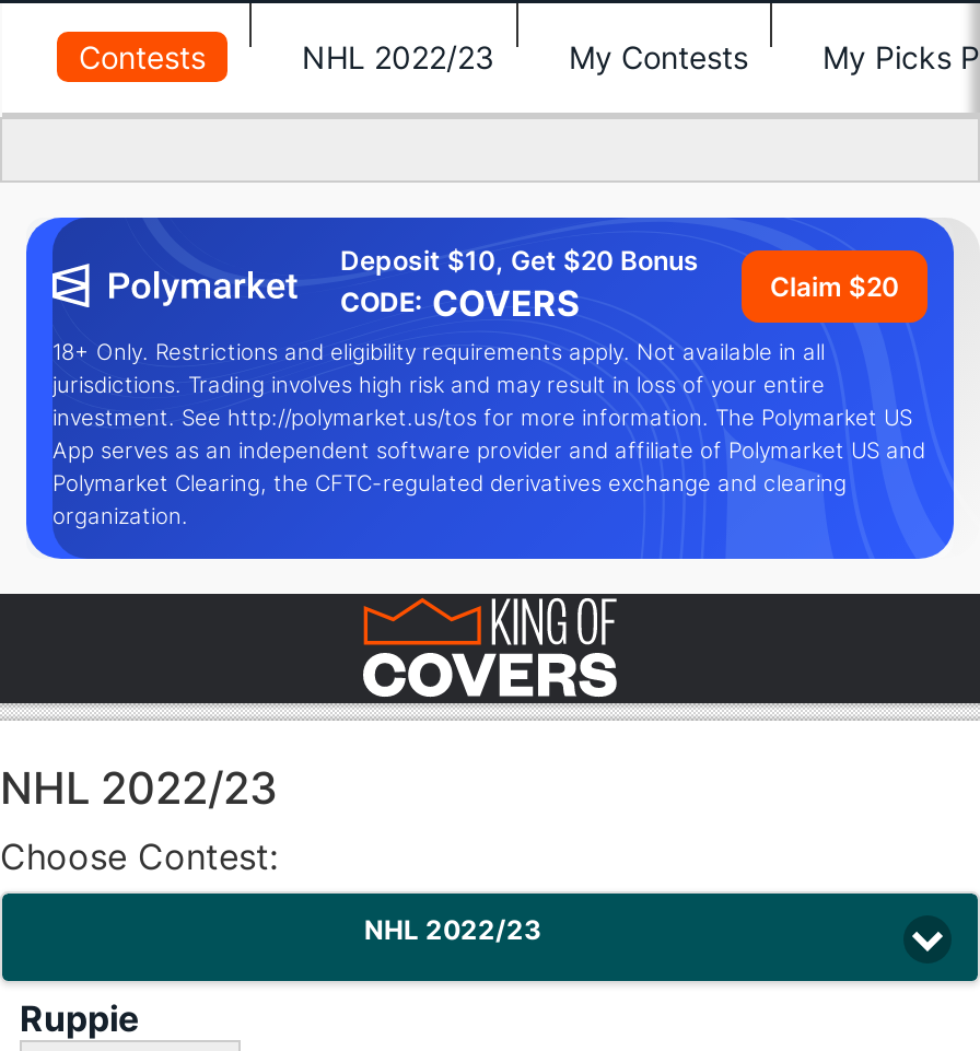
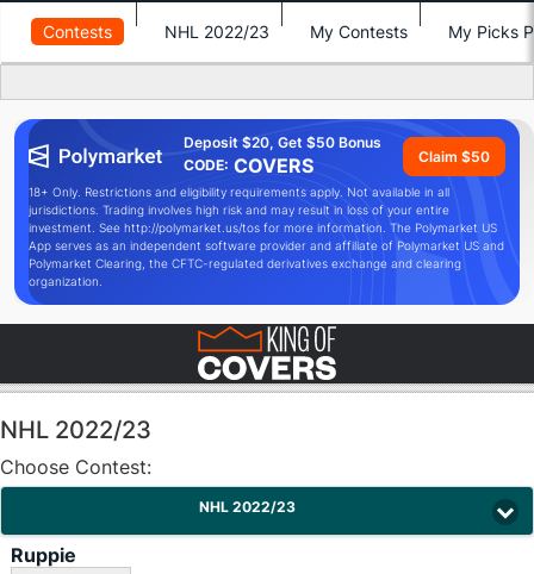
[340,244,699,277] Deposit $10, Get $20 Bonus -> [184,133,381,151] Deposit $20, Get $50 Bonus
[770,269,899,302] Claim $20 -> [418,147,490,165] Claim $50

